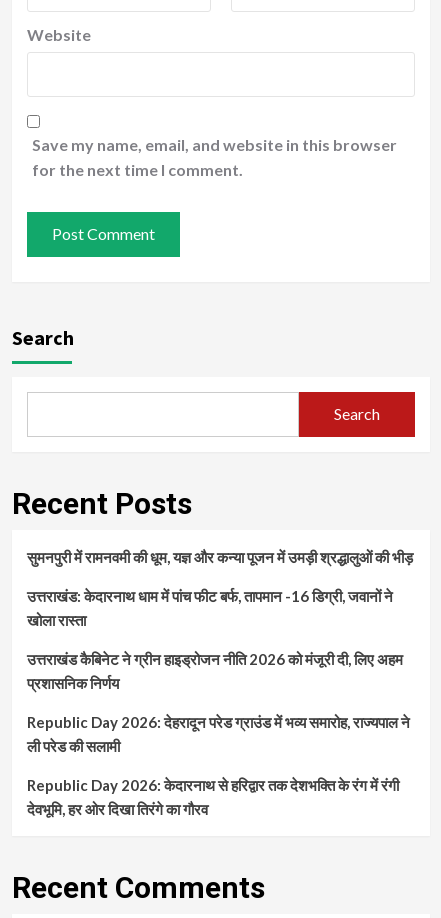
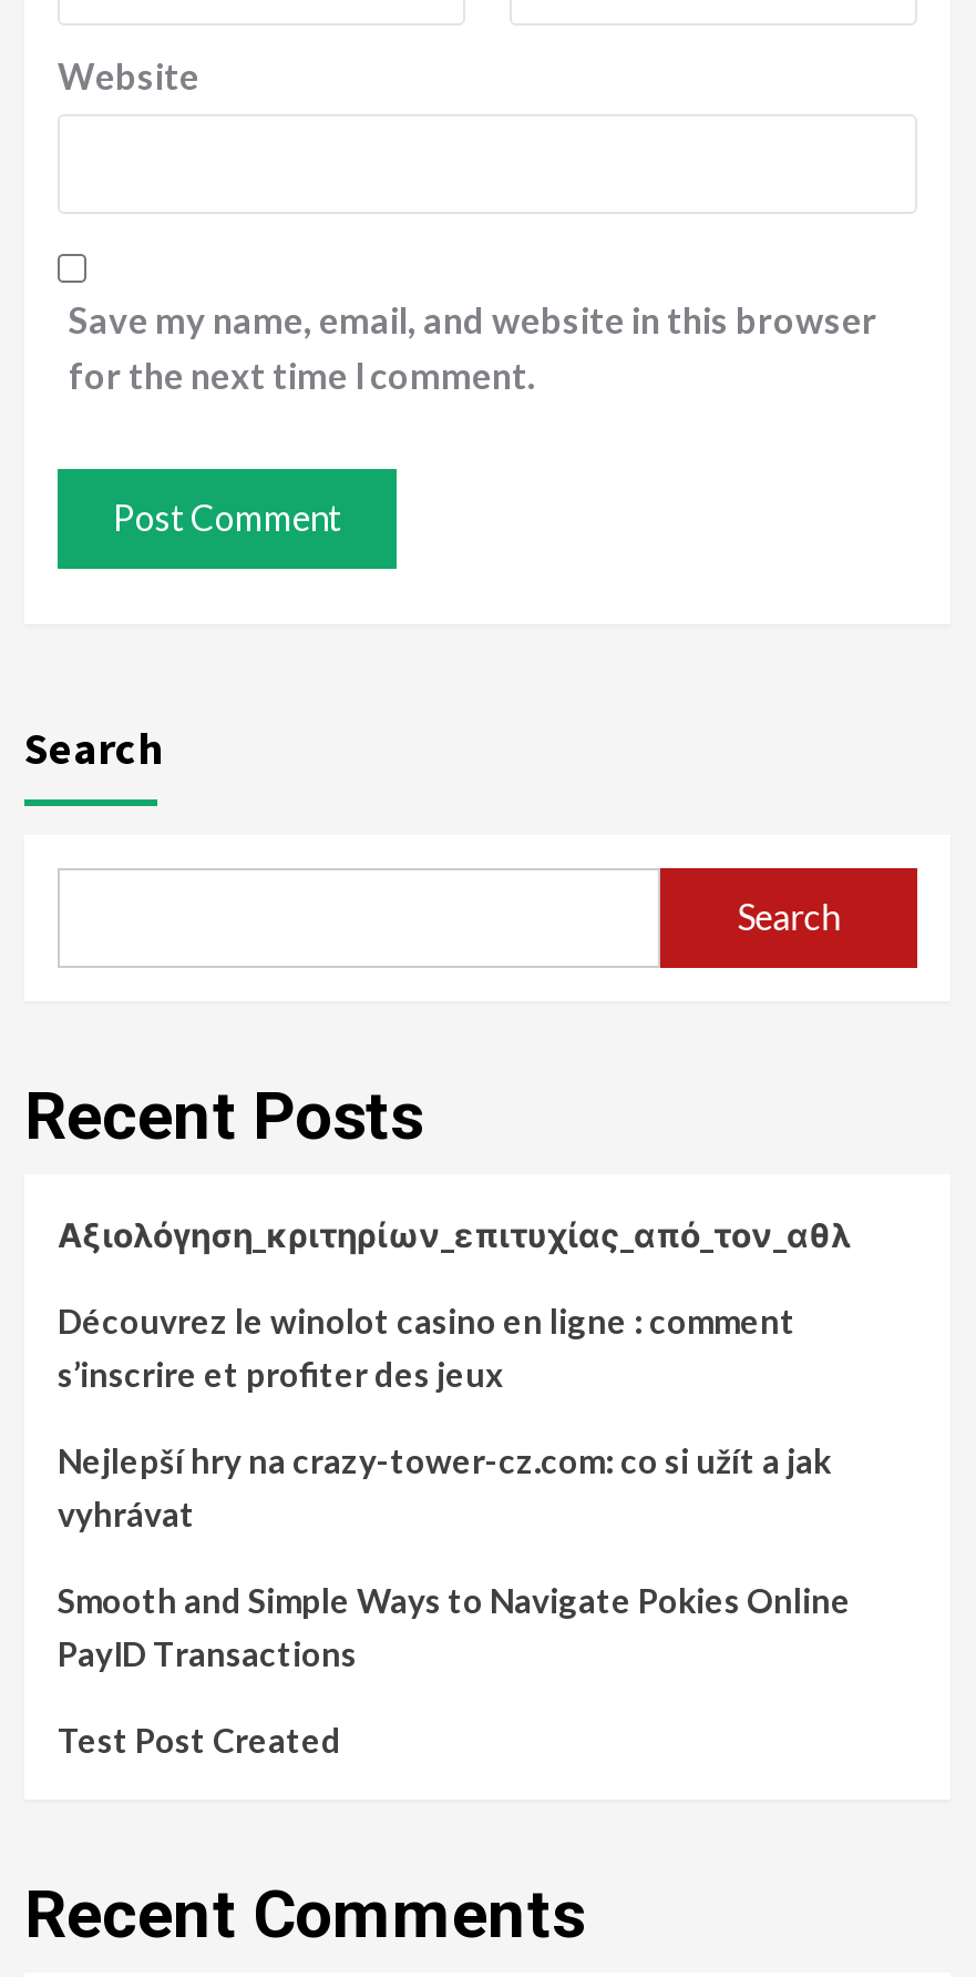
[27,548,413,566] सुमनपुरी में रामनवमी की धूम, यज्ञ और कन्या पूजन में उमड़ी श्रद्धालुओं की भीड़ -> [58,1213,851,1253] Αξιολόγηση_κριτηρίων_επιτυχίας_από_τον_αθλ
[27,587,393,629] उत्तराखंड: केदारनाथ धाम में पांच फीट बर्फ, तापमान -16 डिग्री, जवानों ने | खोला रास्ता -> [58,1300,795,1393] Découvrez le winolot casino en ligne : comment | s’inscrire et profiter des jeux
[27,650,403,692] उत्तराखंड कैबिनेट ने ग्रीन हाइड्रोजन नीति 2026 को मंजूरी दी, लिए अहम | प्रशासनिक निर्णय -> [58,1440,831,1533] Nejlepší hry na crazy-tower-cz.com: co si užít a jak | vyhrávat
[27,713,410,755] Republic Day 2026: देहरादून परेड ग्राउंड में भव्य समारोह, राज्यपाल ने | ली परेड की सलामी -> [58,1579,851,1673] Smooth and Simple Ways to Navigate Pokies Online | PayID Transactions
[27,776,399,818] Republic Day 2026: केदारनाथ से हरिद्वार तक देशभक्ति के रंग में रंगी | देवभूमि, हर ओर दिखा तिरंगे का गौरव -> [58,1719,341,1759] Test Post Created

